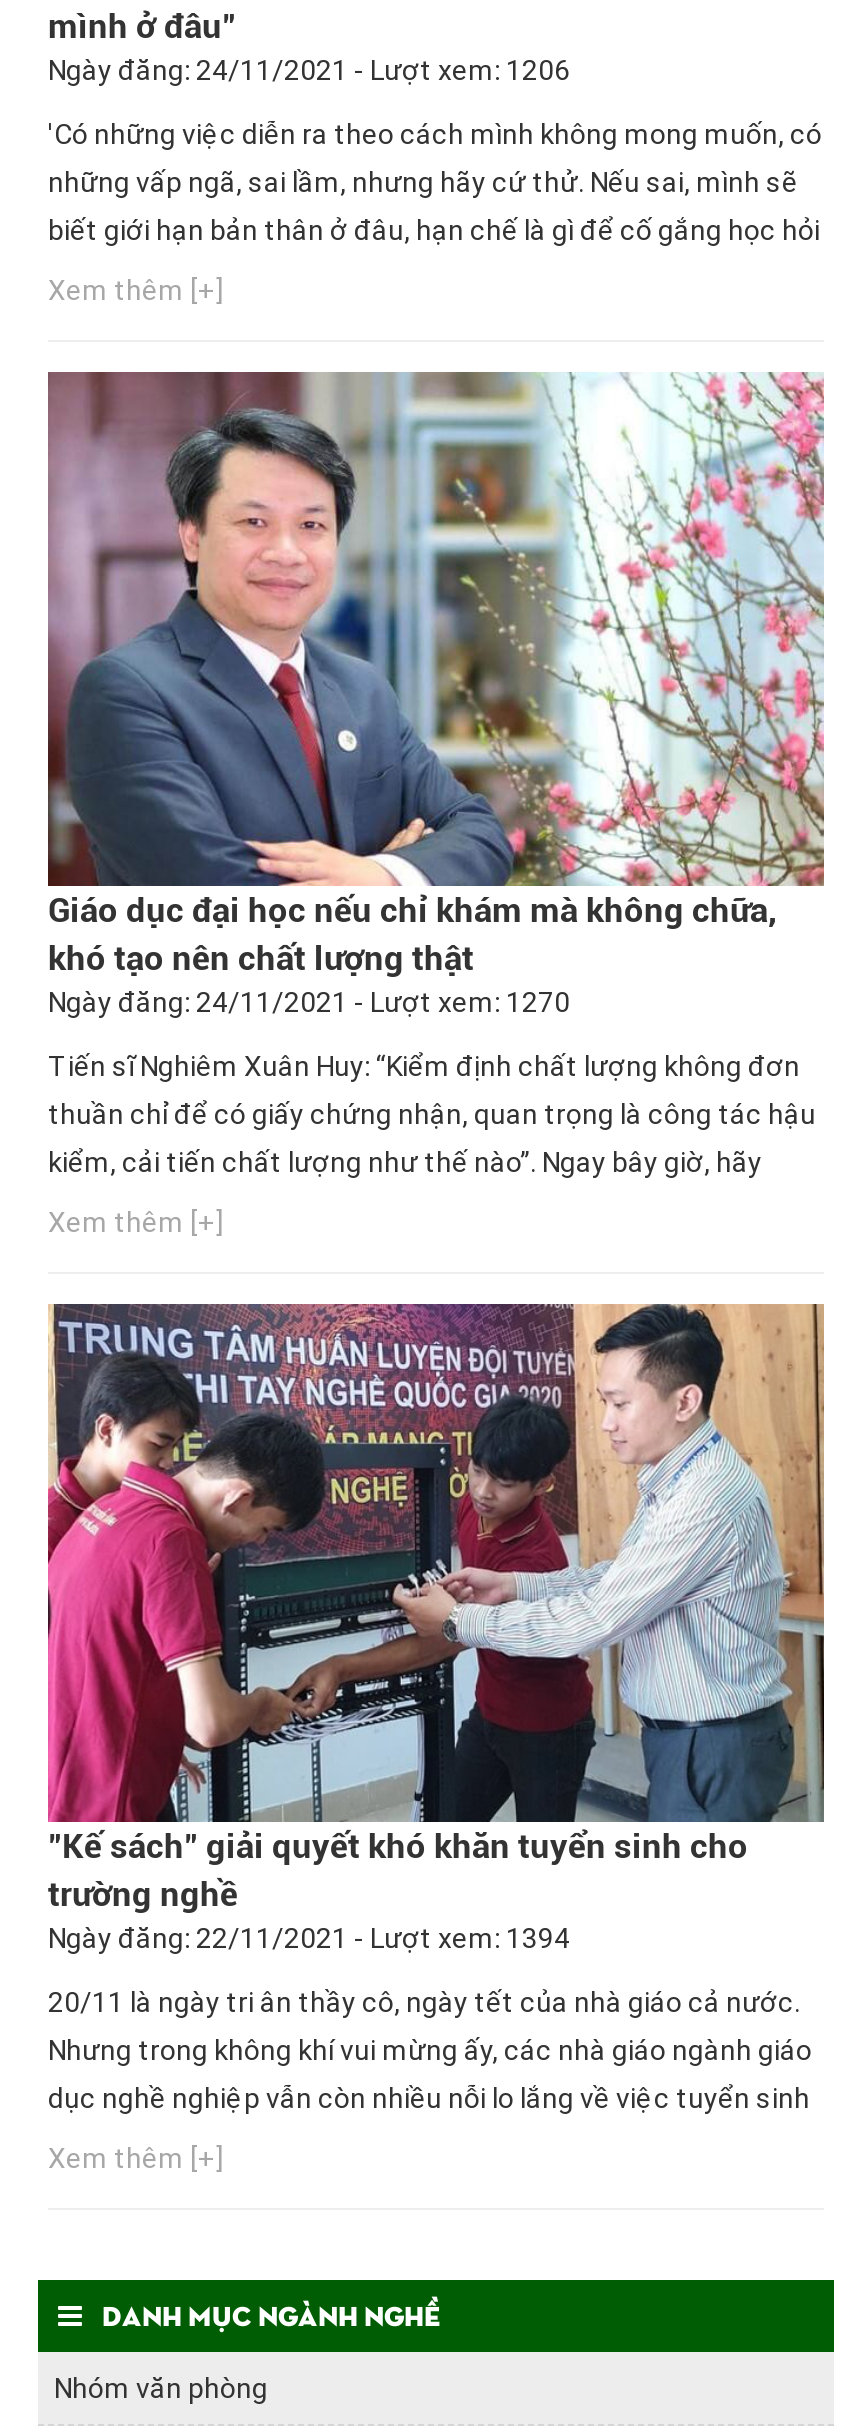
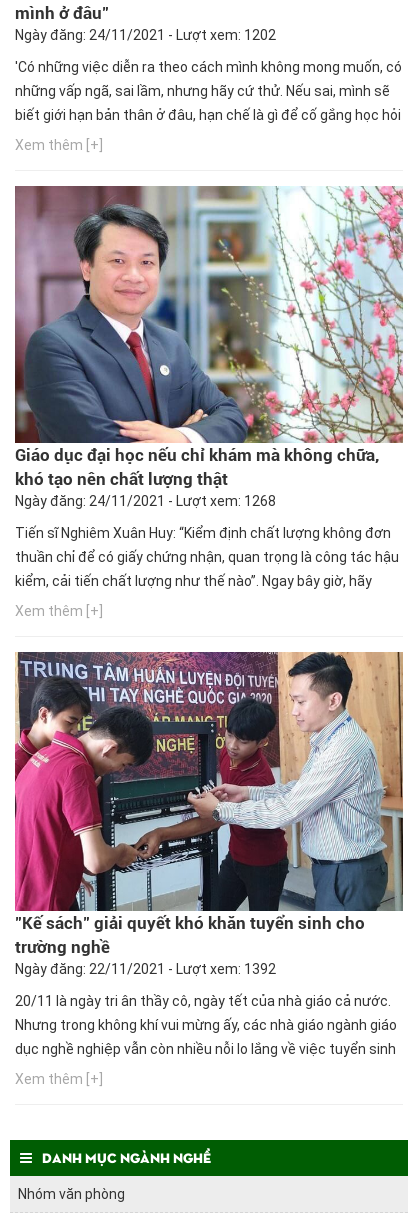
[48,53,570,85] Ngày đăng: 24/11/2021 - Lượt xem: 1206 -> [15,27,276,43] Ngày đăng: 24/11/2021 - Lượt xem: 1202
[48,986,570,1018] Ngày đăng: 24/11/2021 - Lượt xem: 1270 -> [15,493,276,509] Ngày đăng: 24/11/2021 - Lượt xem: 1268
[48,1921,570,1953] Ngày đăng: 22/11/2021 - Lượt xem: 1394 -> [15,961,276,977] Ngày đăng: 22/11/2021 - Lượt xem: 1392

